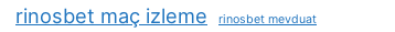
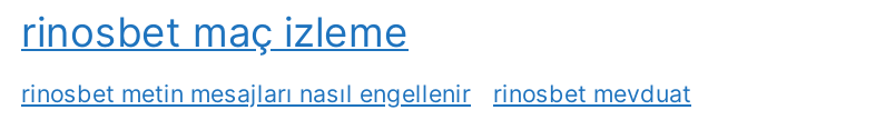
none -> [21,80,471,109] rinosbet metin mesajları nasıl engellenir

